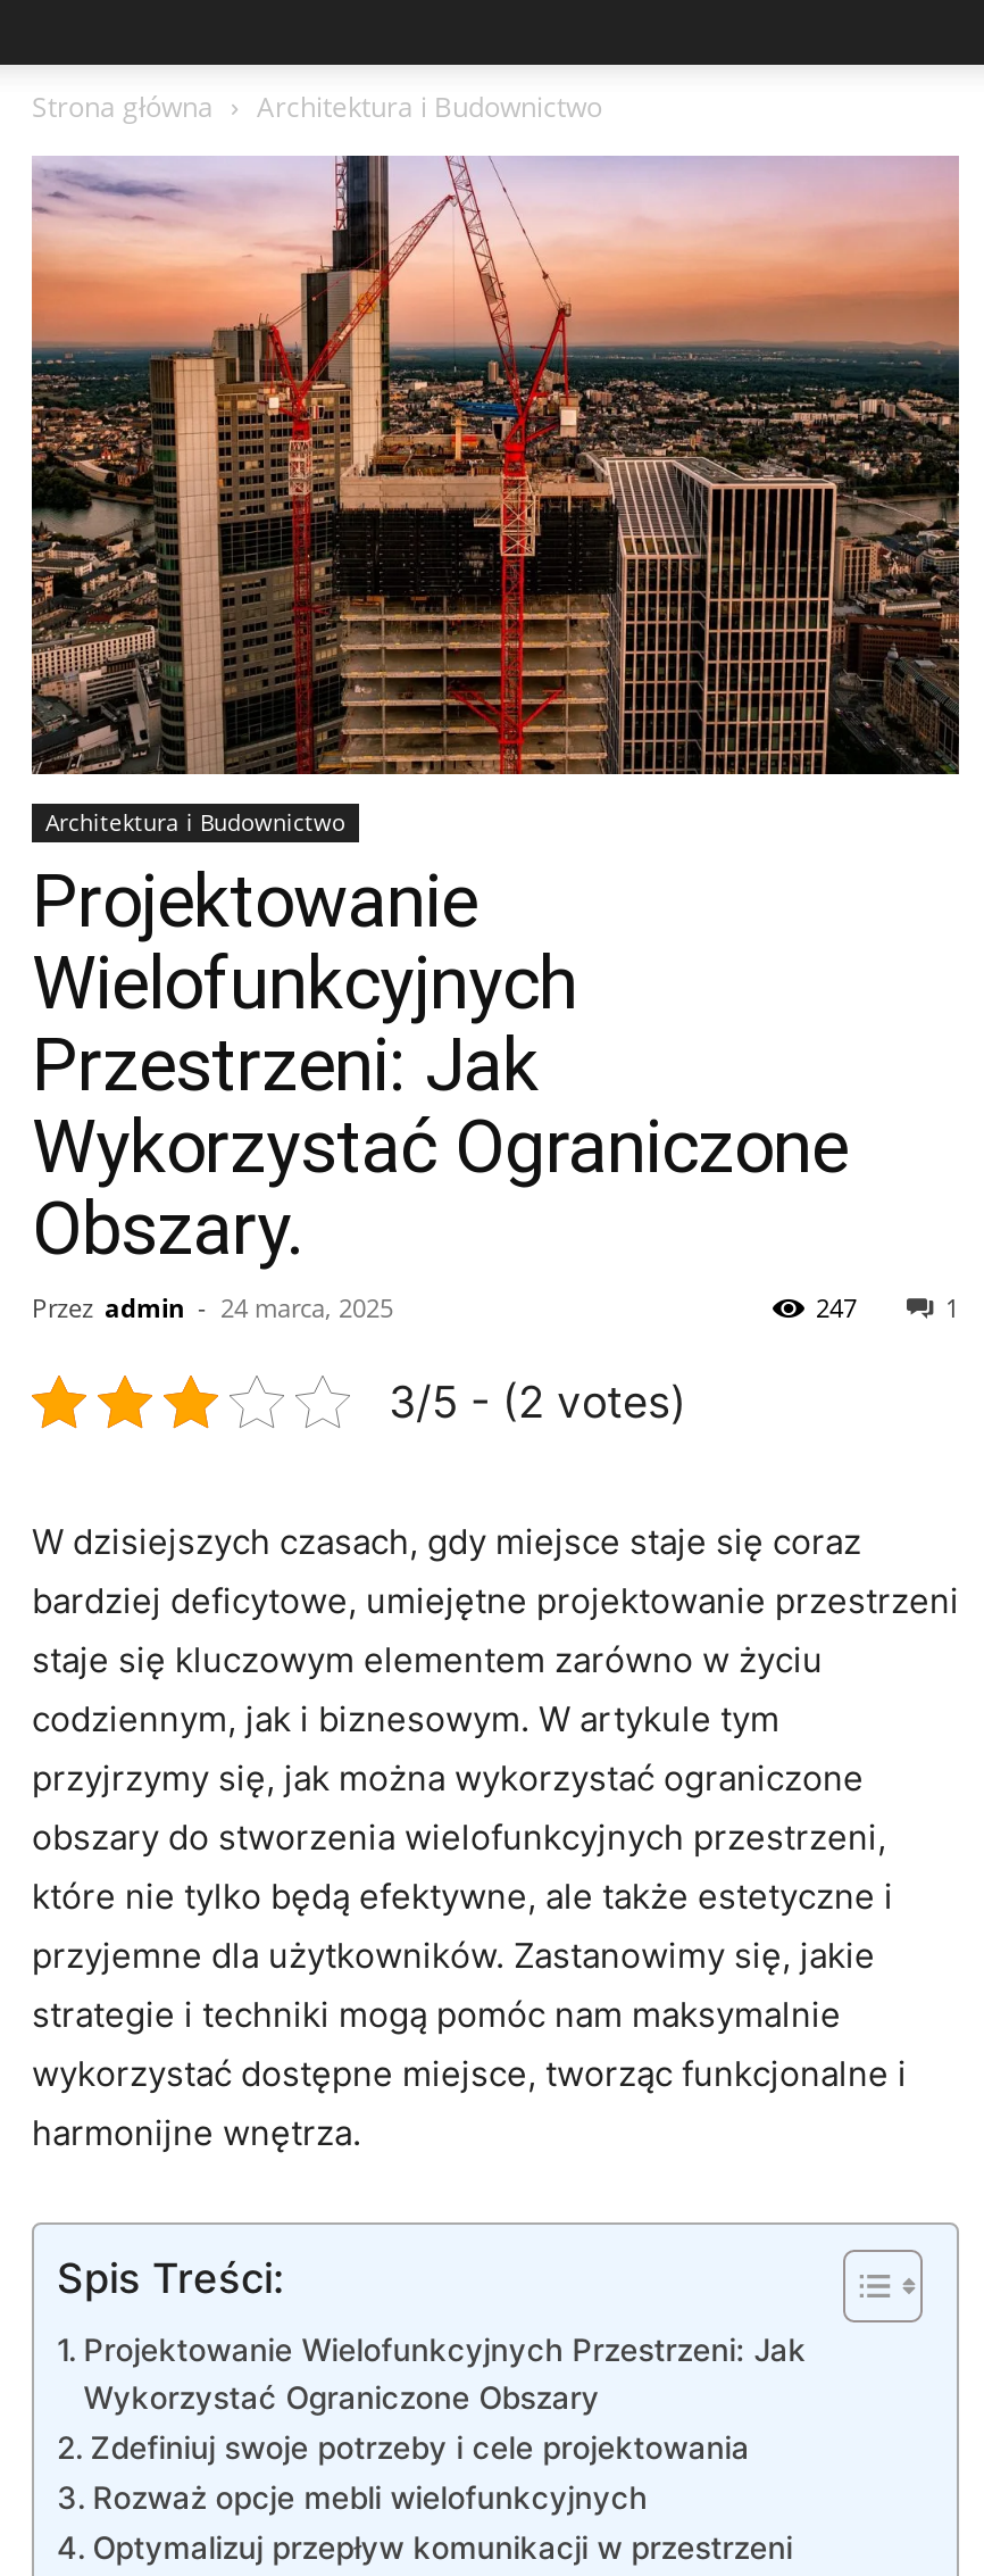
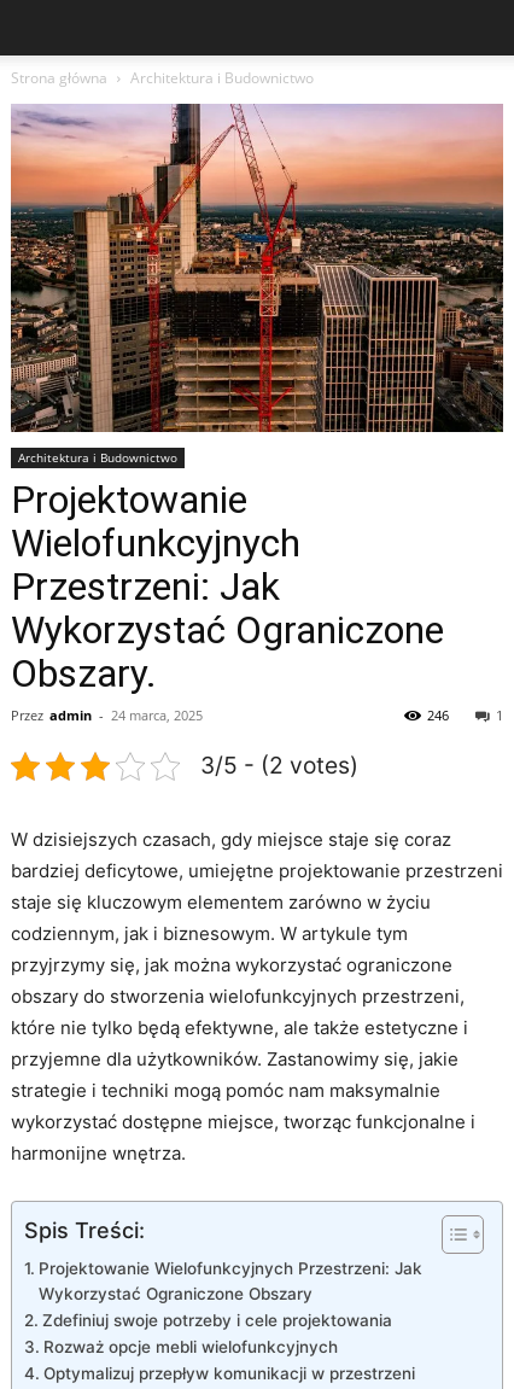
[816,1290,857,1324] 247 -> [427,706,449,724] 246

